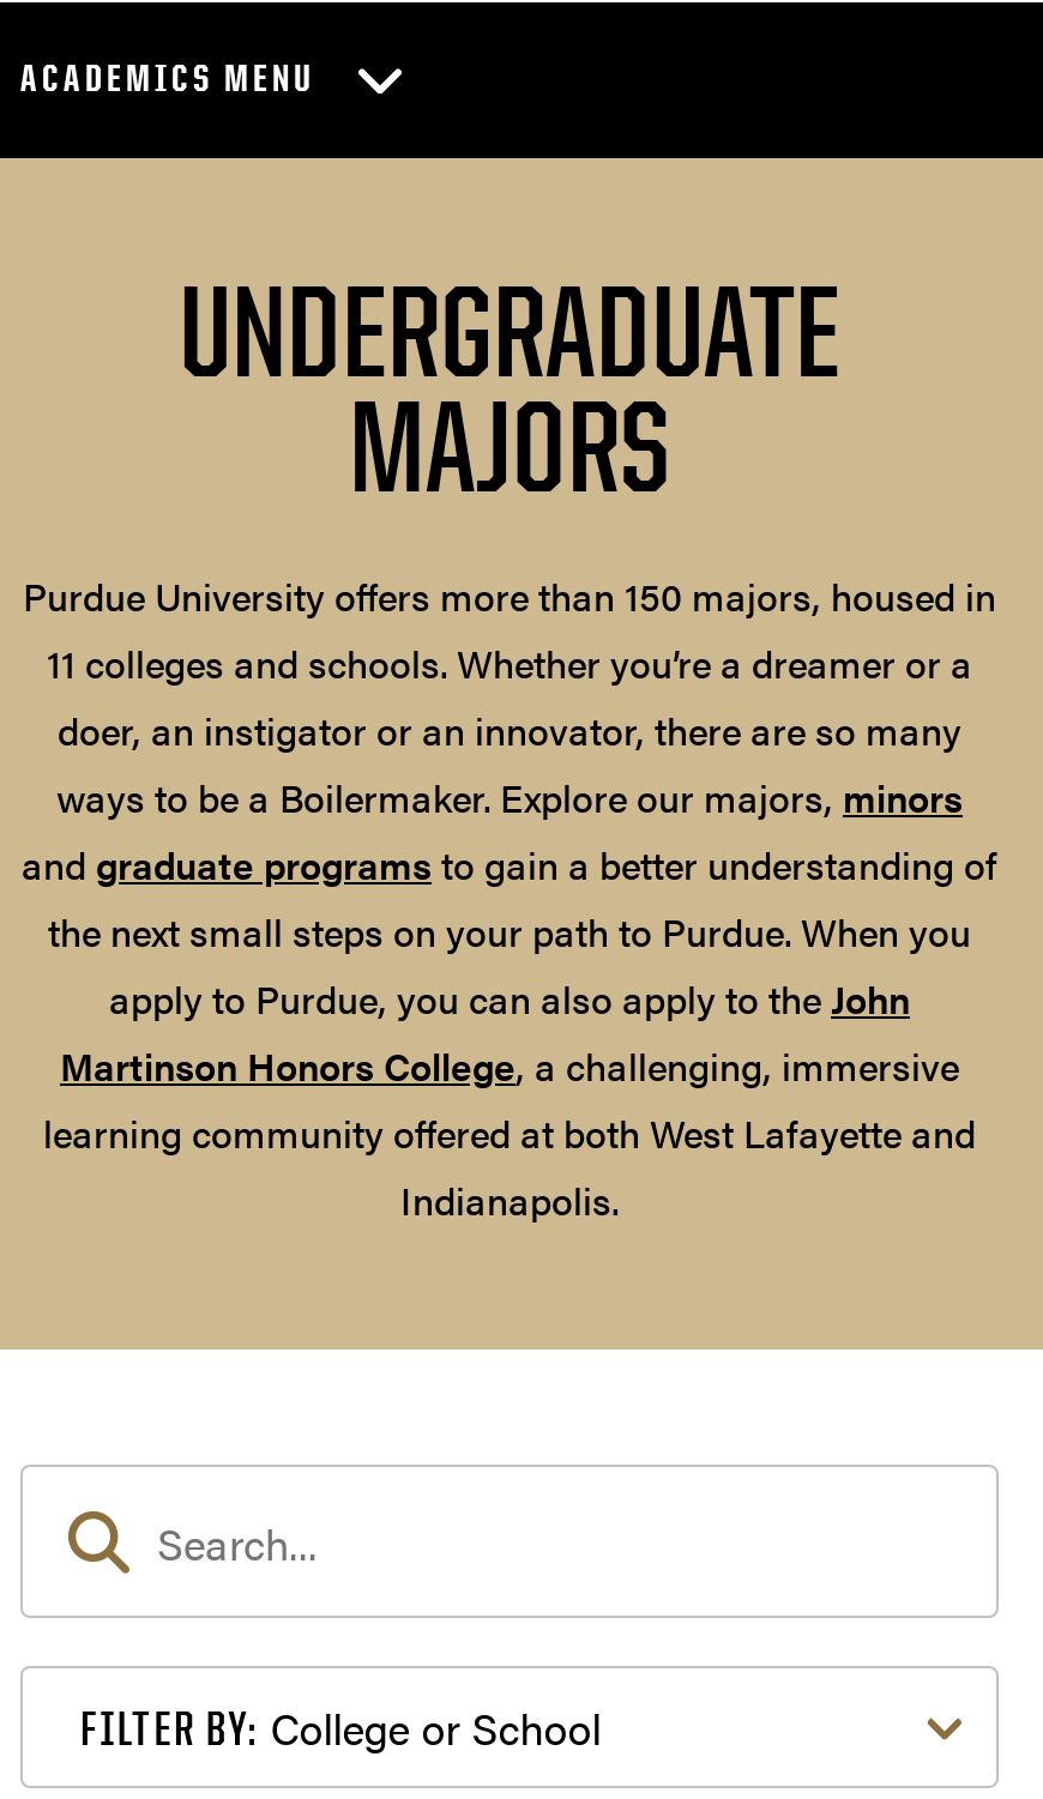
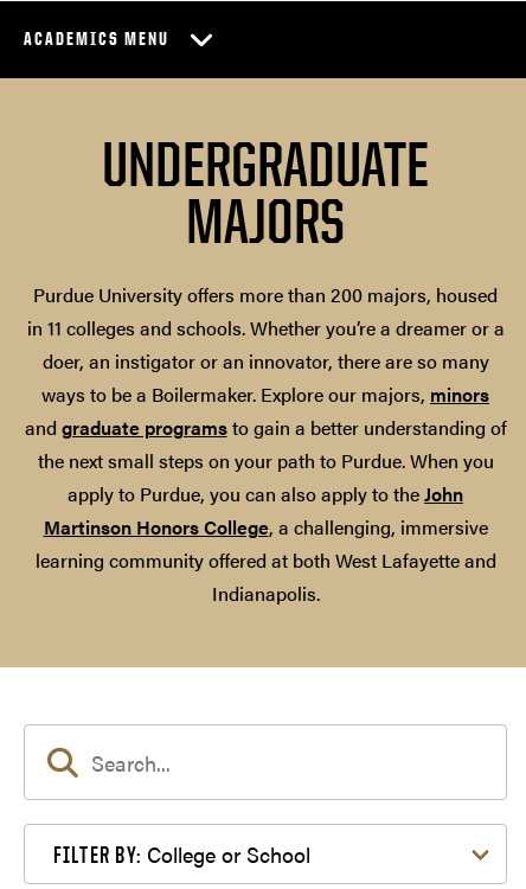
[23,569,996,691] Purdue University offers more than 150 majors, housed in | 11 colleges and schools. Whether you’re a dreamer or a -> [27,281,504,342] Purdue University offers more than 200 majors, housed | in 11 colleges and schools. Whether you’re a dreamer or a

